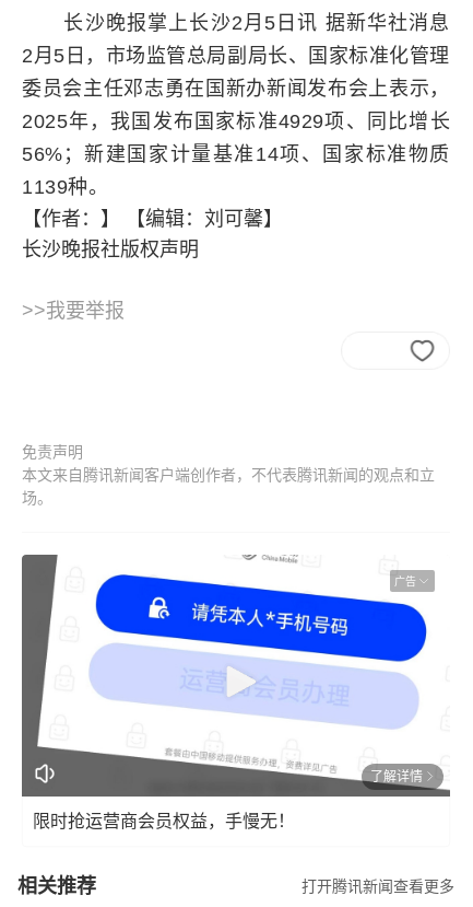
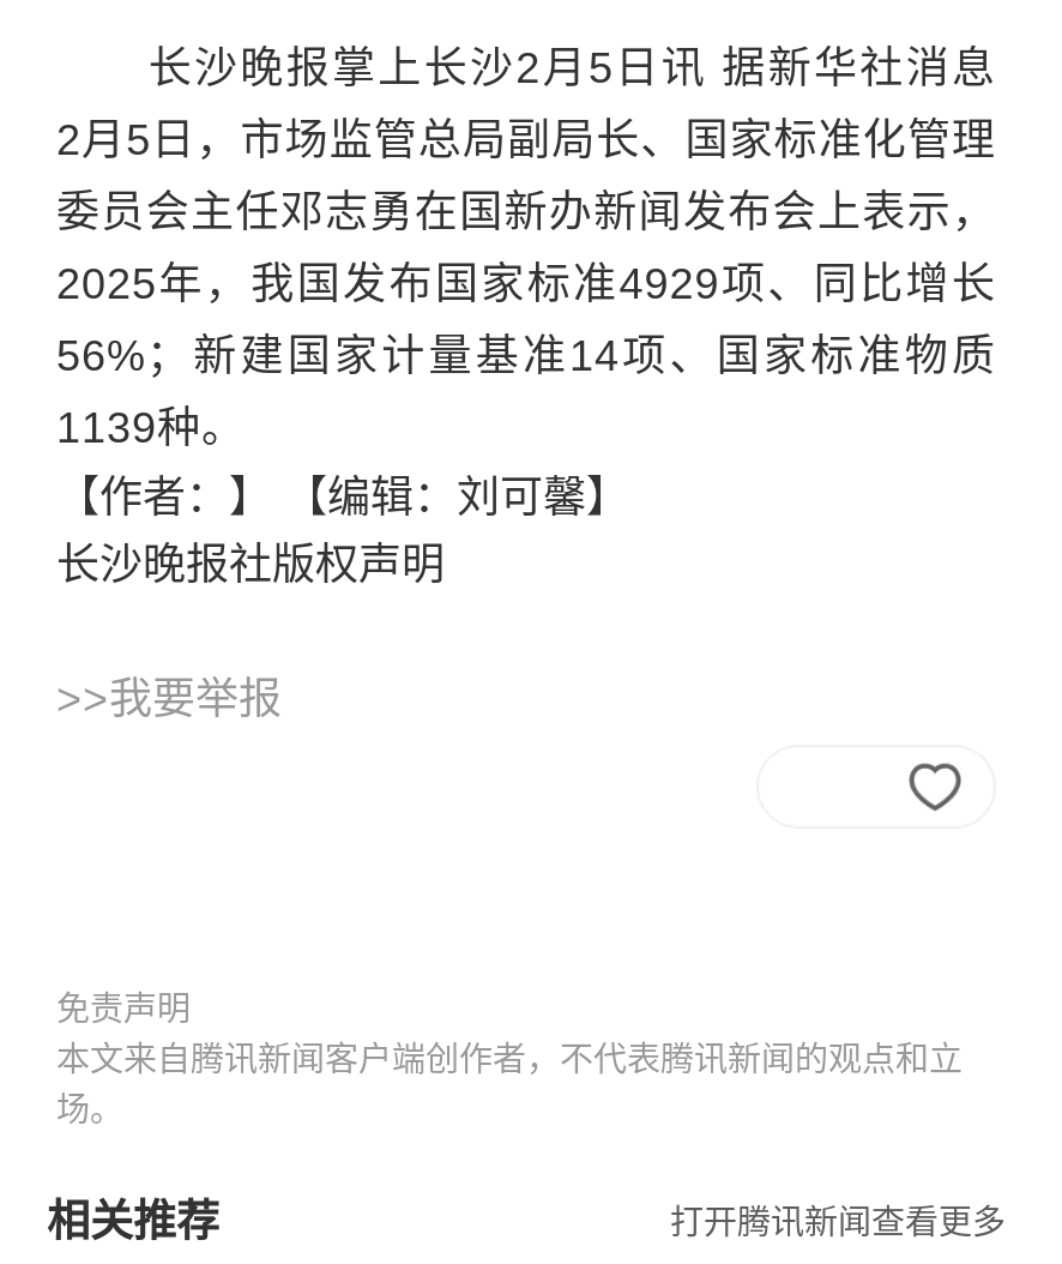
[21,554,451,798] [image] | 广告 -> none
[33,769,423,830] 了解详情 | 限时抢运营商会员权益，手慢无！ -> none

